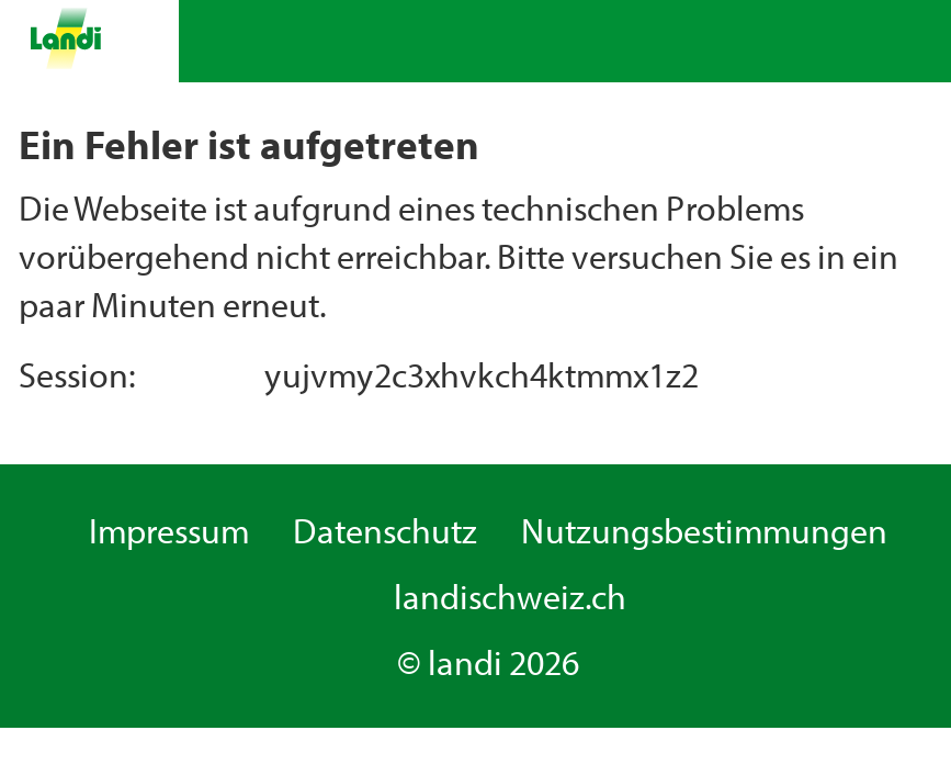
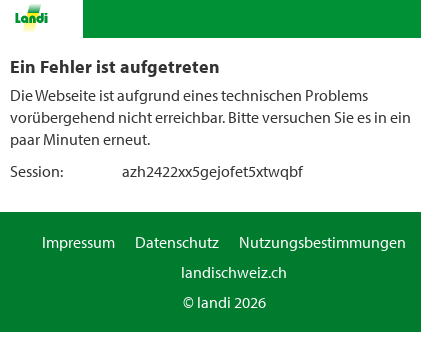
[264,352,699,396] yujvmy2c3xhvkch4ktmmx1z2 -> [122,161,303,181] azh2422xx5gejofet5xtwqbf

